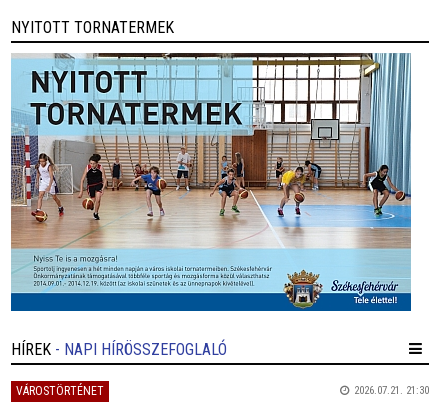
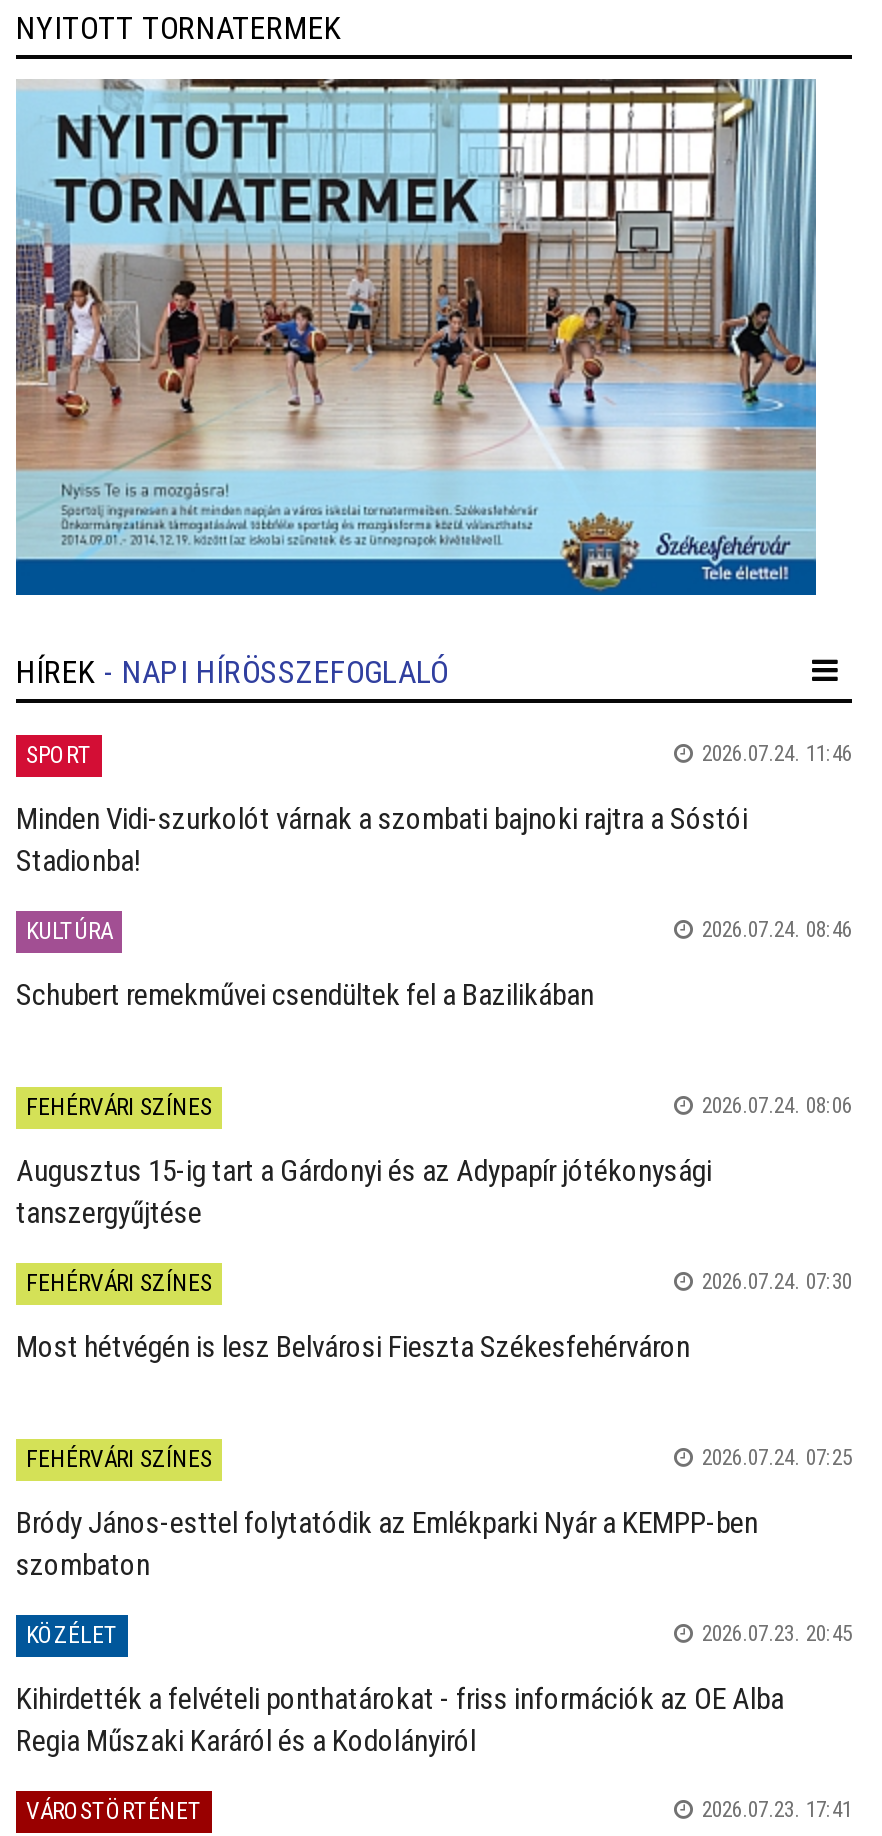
none -> [16,741,852,1759] SPORT | 2026.07.24. 11:46 | Minden Vidi-szurkolót várnak a szombati bajnoki rajtra a Sóstói | Stadionba! | KULTÚRA | 2026.07.24. 08:46 | Schubert remekművei csendültek fel a Bazilikában | FEHÉRVÁRI SZÍNES | 2026.07.24. 08:06 | Augusztus 15-ig tart a Gárdonyi és az Adypapír jótékonysági | tanszergyűjtése | FEHÉRVÁRI SZÍNES | 2026.07.24. 07:30 | Most hétvégén is lesz Belvárosi Fieszta Székesfehérváron | FEHÉRVÁRI SZÍNES | 2026.07.24. 07:25 | Bródy János-esttel folytatódik az Emlékparki Nyár a KEMPP-ben | szombaton | KÖZÉLET | 2026.07.23. 20:45 | Kihirdették a felvételi ponthatárokat - friss információk az OE Alba | Regia Műszaki Karáról és a Kodolányiról
[354,384,429,397] 2026.07.21. 21:30 -> [702,1797,852,1823] 2026.07.23. 17:41

